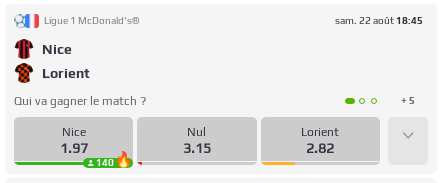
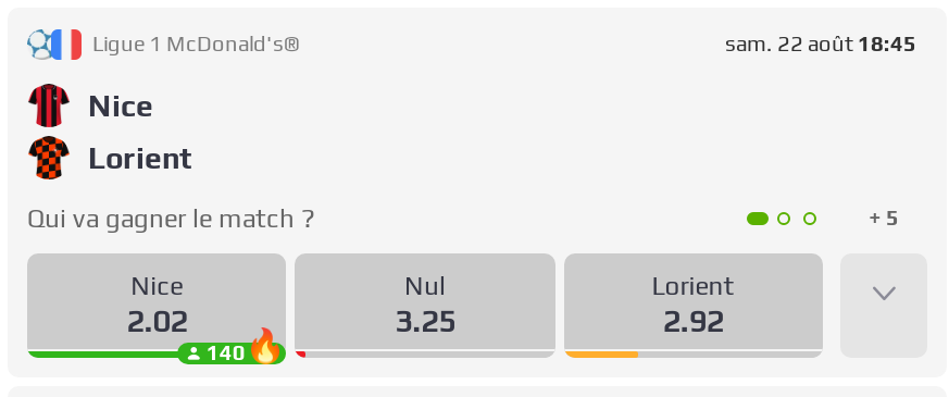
[60,140,88,156] 1.97 -> [127,304,187,338] 2.02
[183,140,211,156] 3.15 -> [395,304,455,338] 3.25
[306,140,334,156] 2.82 -> [663,304,724,338] 2.92

